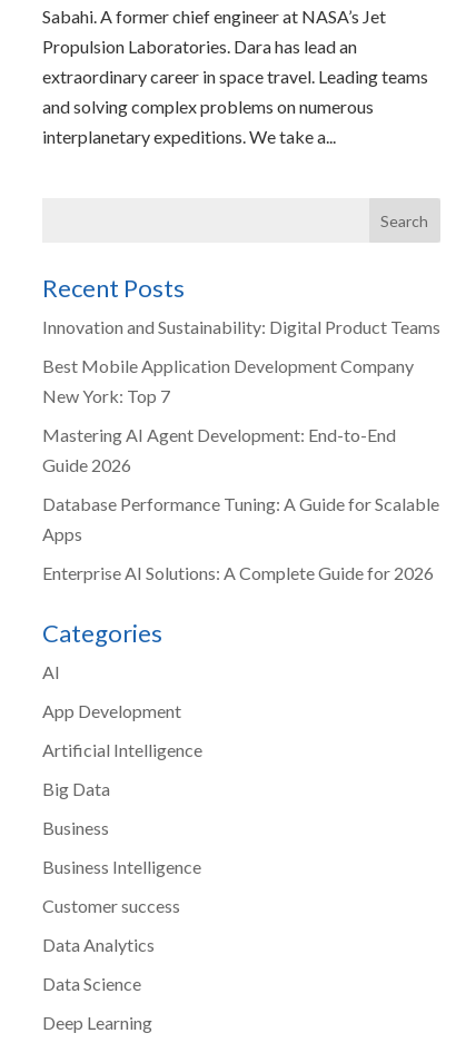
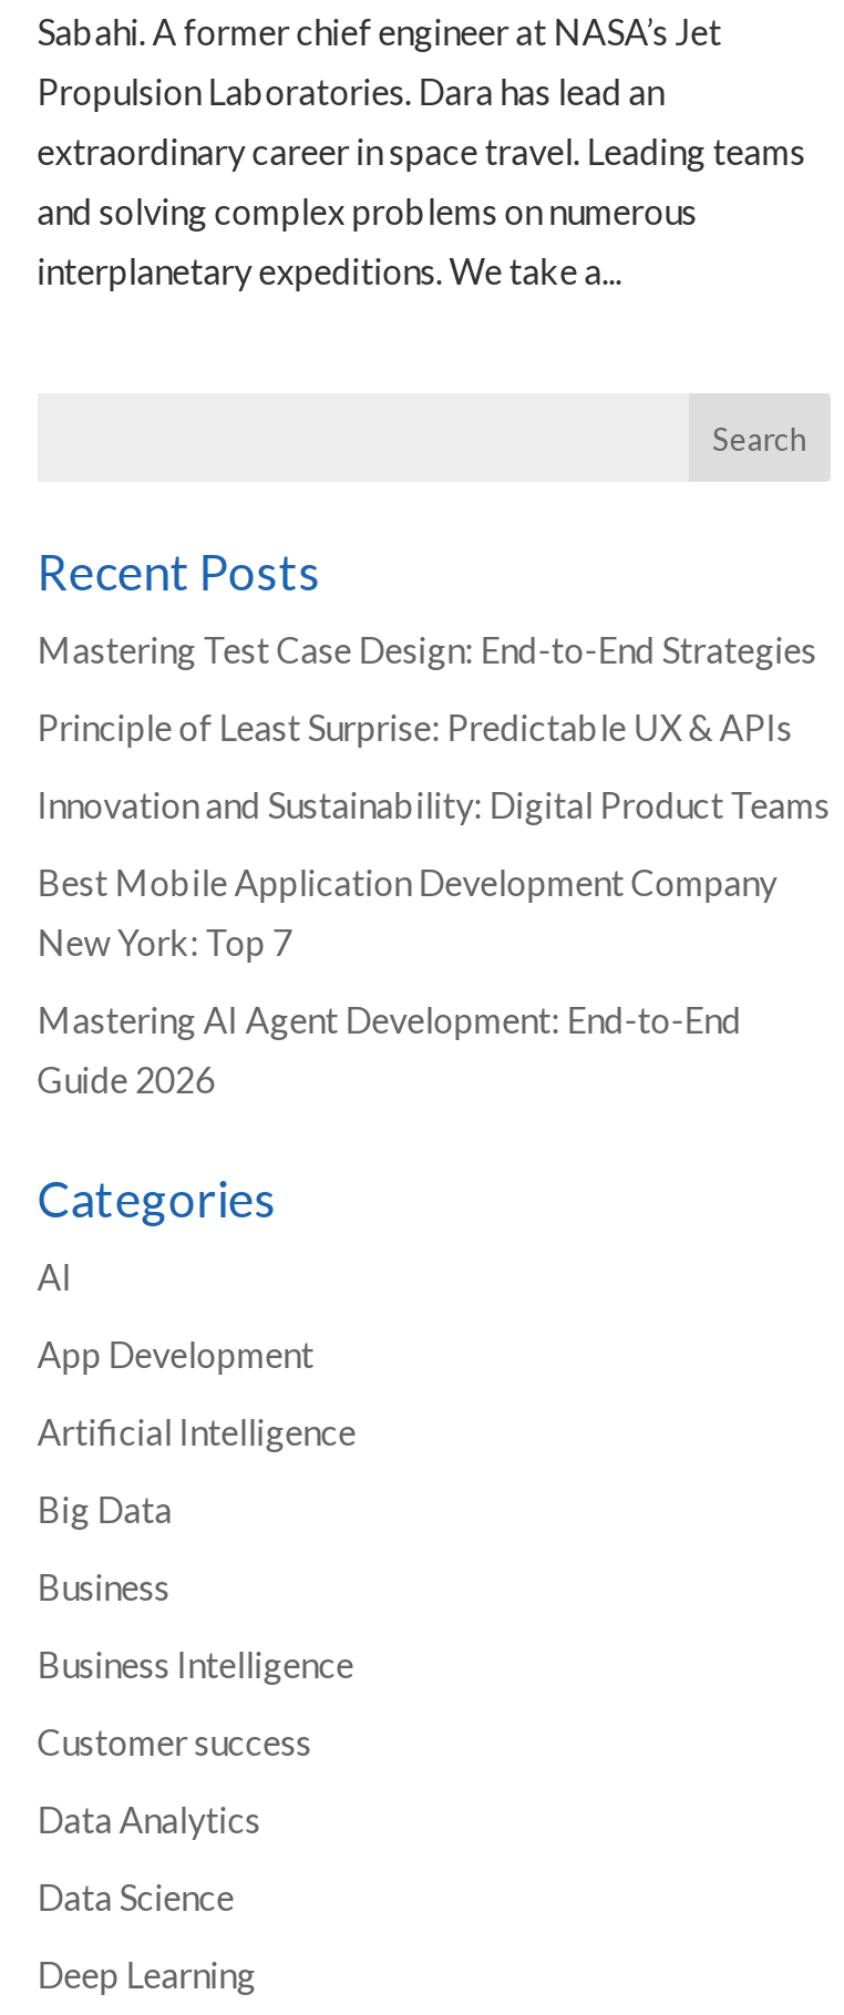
none -> [37,629,817,748] Mastering Test Case Design: End-to-End Strategies | Principle of Least Surprise: Predictable UX & APIs
moved [42,316,440,476] -> [37,784,830,1100]: Innovation and Sustainability: Digital Product Teams | Best Mobile Application Development Company | New York: Top 7 | Mastering AI Agent Development: End-to-End | Guide 2026
[42,493,439,584] Database Performance Tuning: A Guide for Scalable | Apps | Enterprise AI Solutions: A Complete Guide for 2026 -> none

